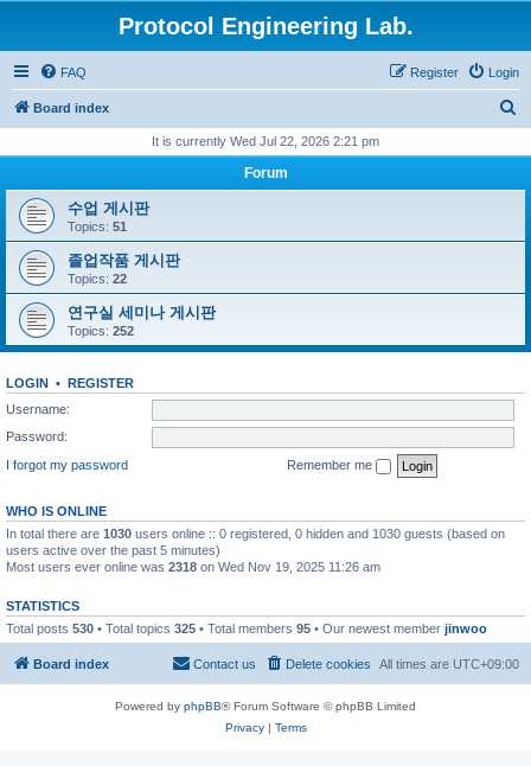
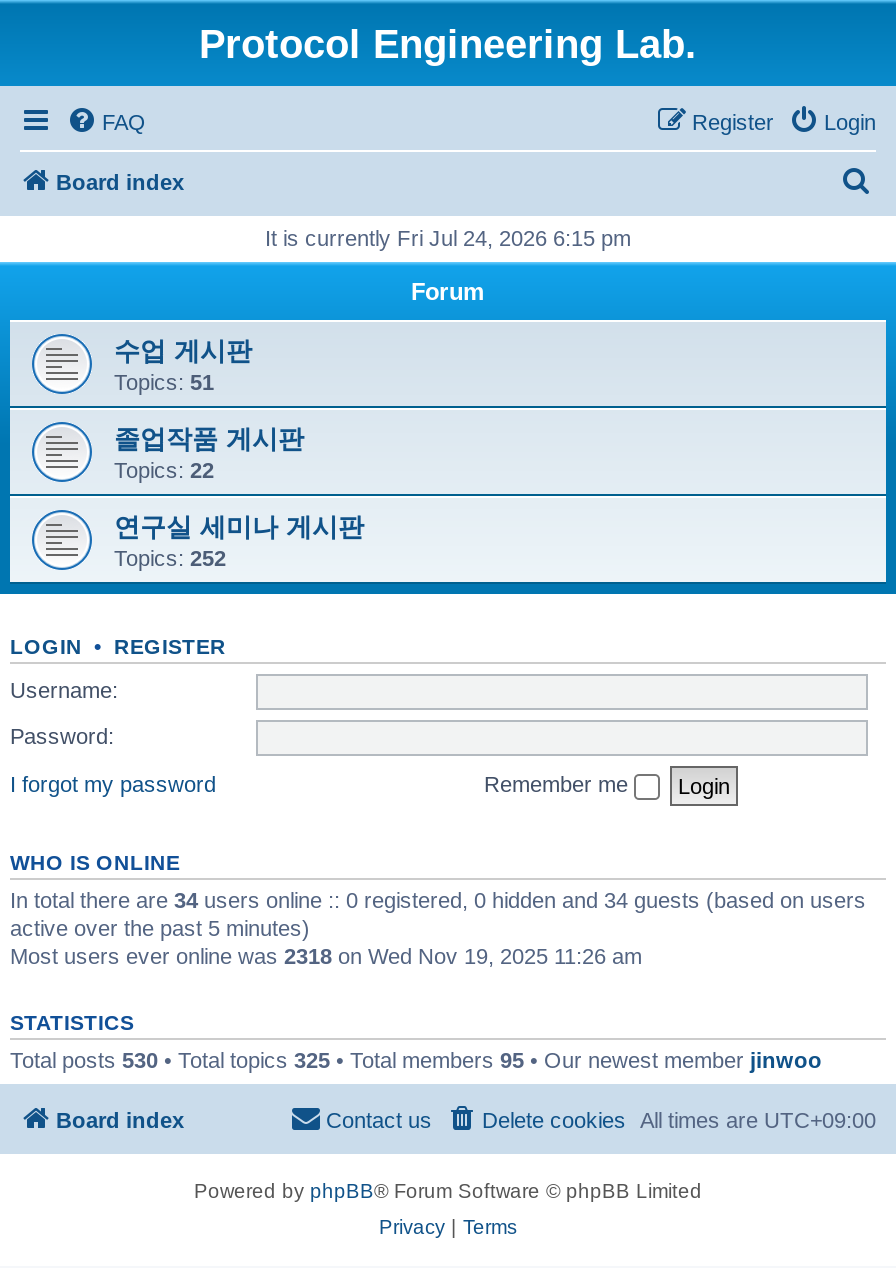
[152,134,379,148] It is currently Wed Jul 22, 2026 2:21 pm -> [265,226,631,250] It is currently Fri Jul 24, 2026 6:15 pm
[6,526,505,557] In total there are 1030 users online :: 0 registered, 0 hidden and 1030 guests (based on | users active over the past 5 minutes) -> [10,887,866,939] In total there are 34 users online :: 0 registered, 0 hidden and 34 guests (based on users | active over the past 5 minutes)

